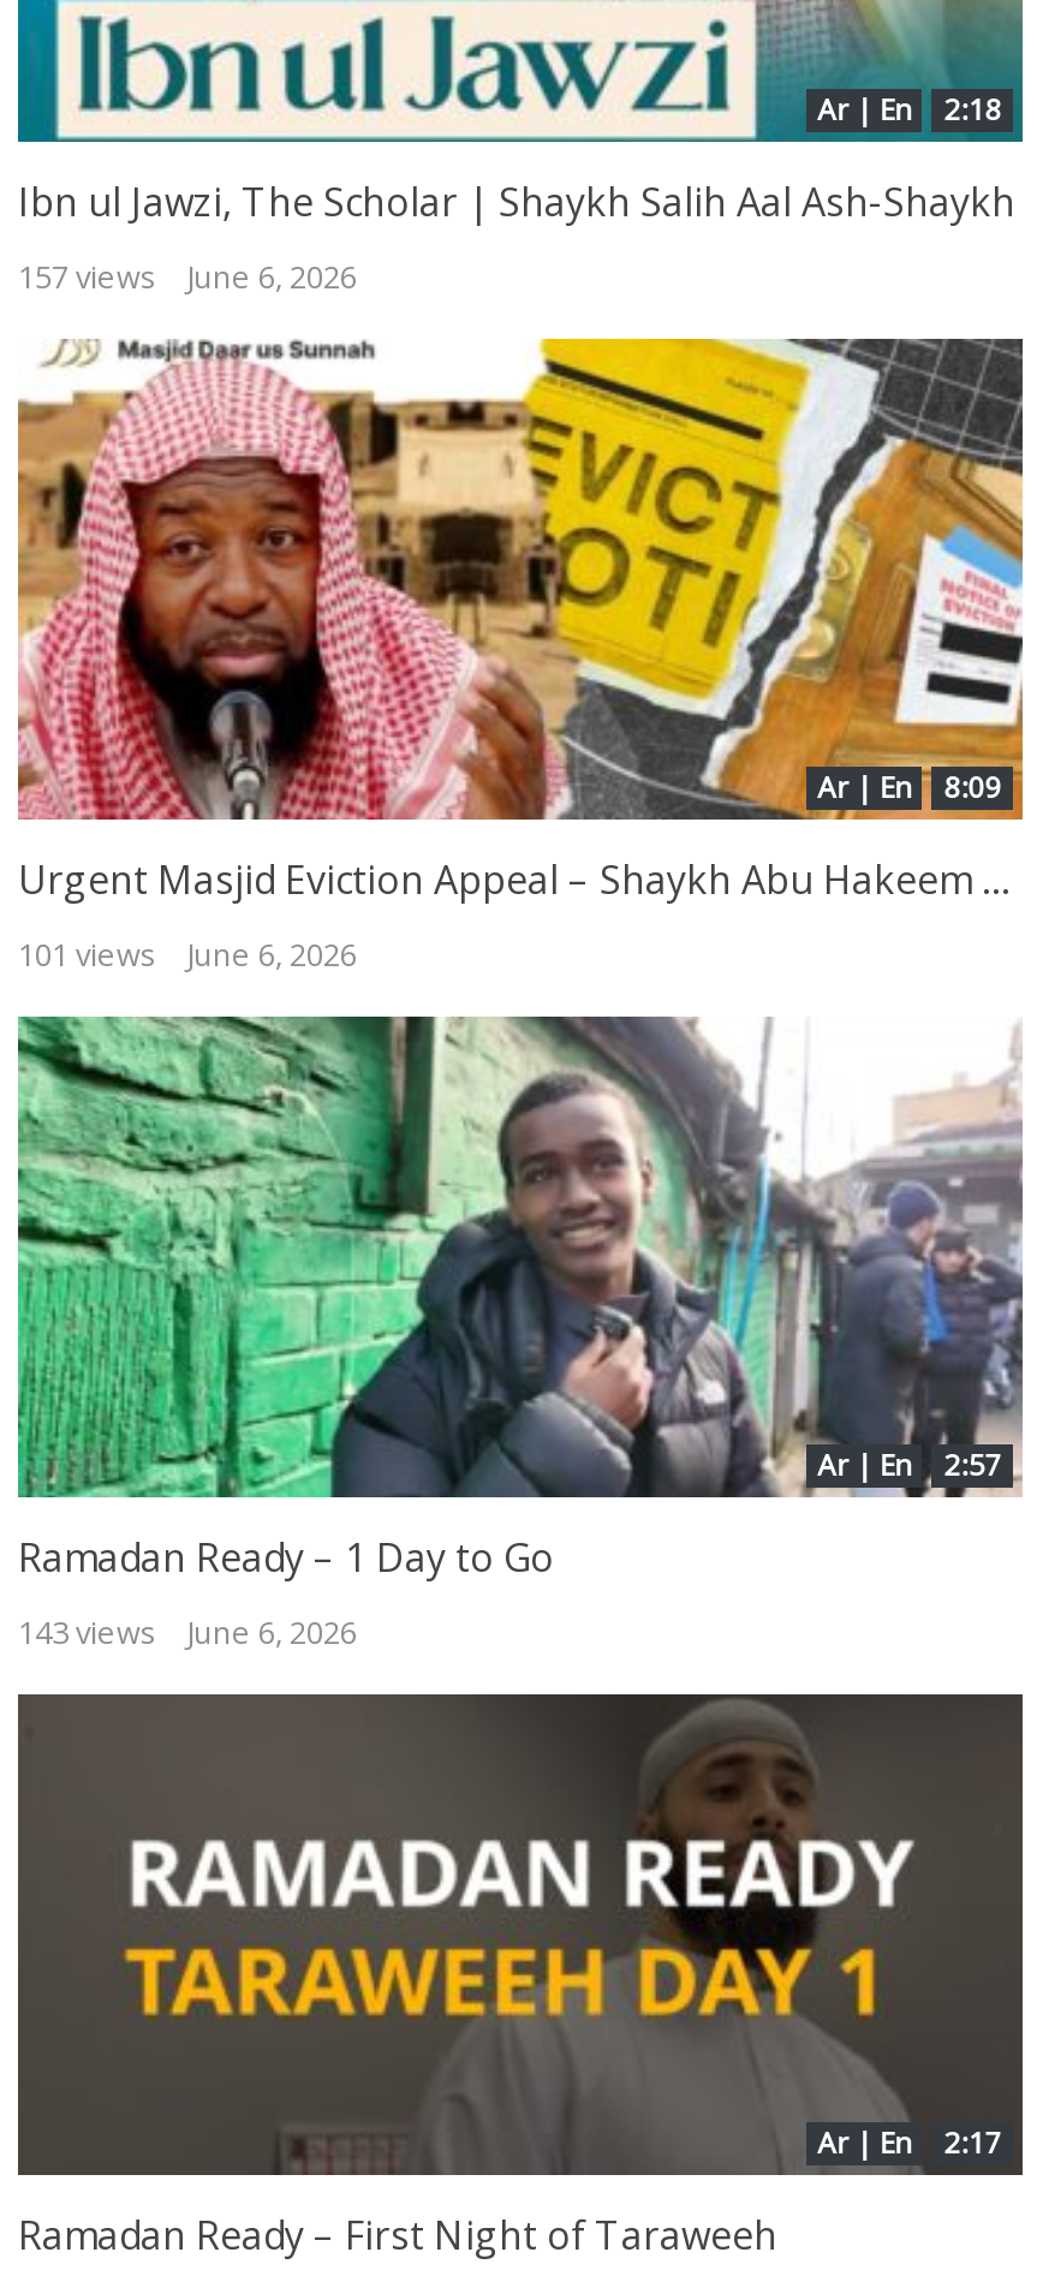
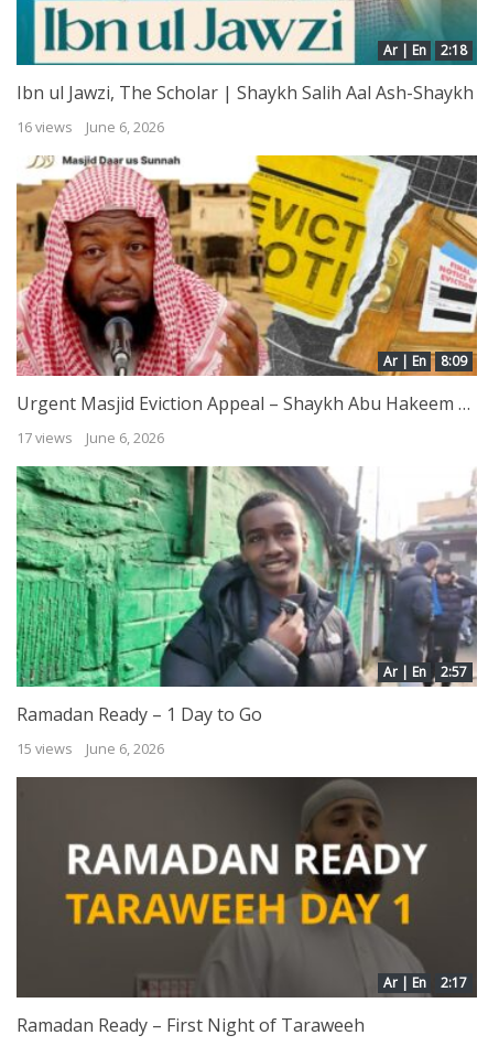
[18,254,357,297] 157 views June 6, 2026 -> [17,116,164,136] 16 views June 6, 2026
[18,932,357,975] 101 views June 6, 2026 -> [17,427,164,447] 17 views June 6, 2026
[18,1609,357,1653] 143 views June 6, 2026 -> [17,738,164,758] 15 views June 6, 2026

